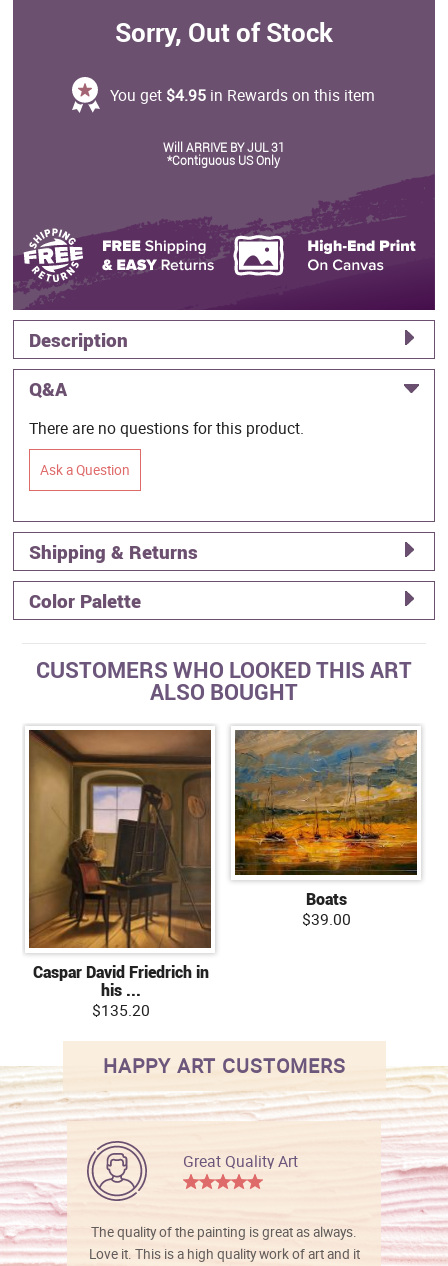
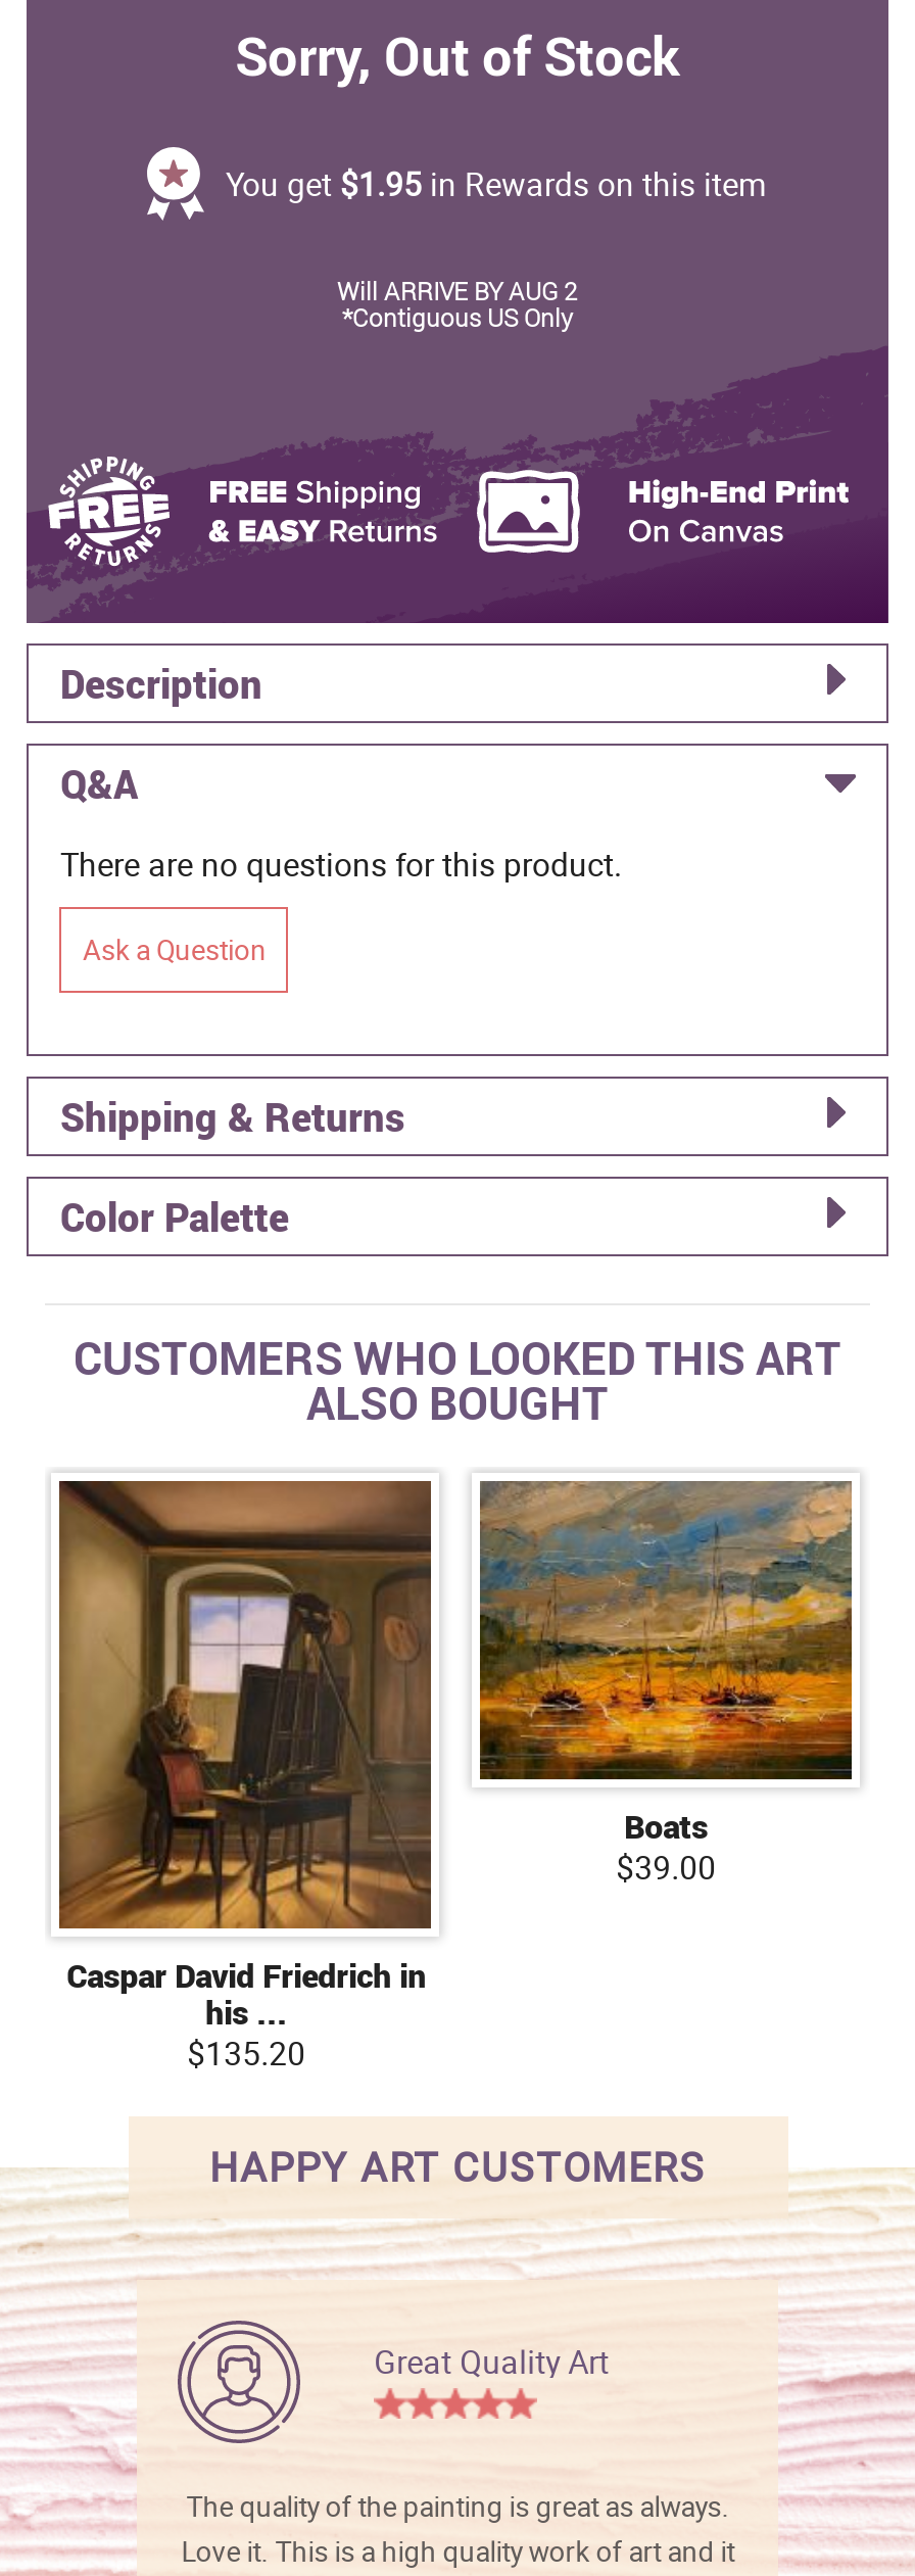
[110,84,375,106] You get $4.95 in Rewards on this item -> [226,162,767,207] You get $1.95 in Rewards on this item
[163,139,285,155] Will ARRIVE BY JUL 31 -> [337,275,578,307] Will ARRIVE BY AUG 2

